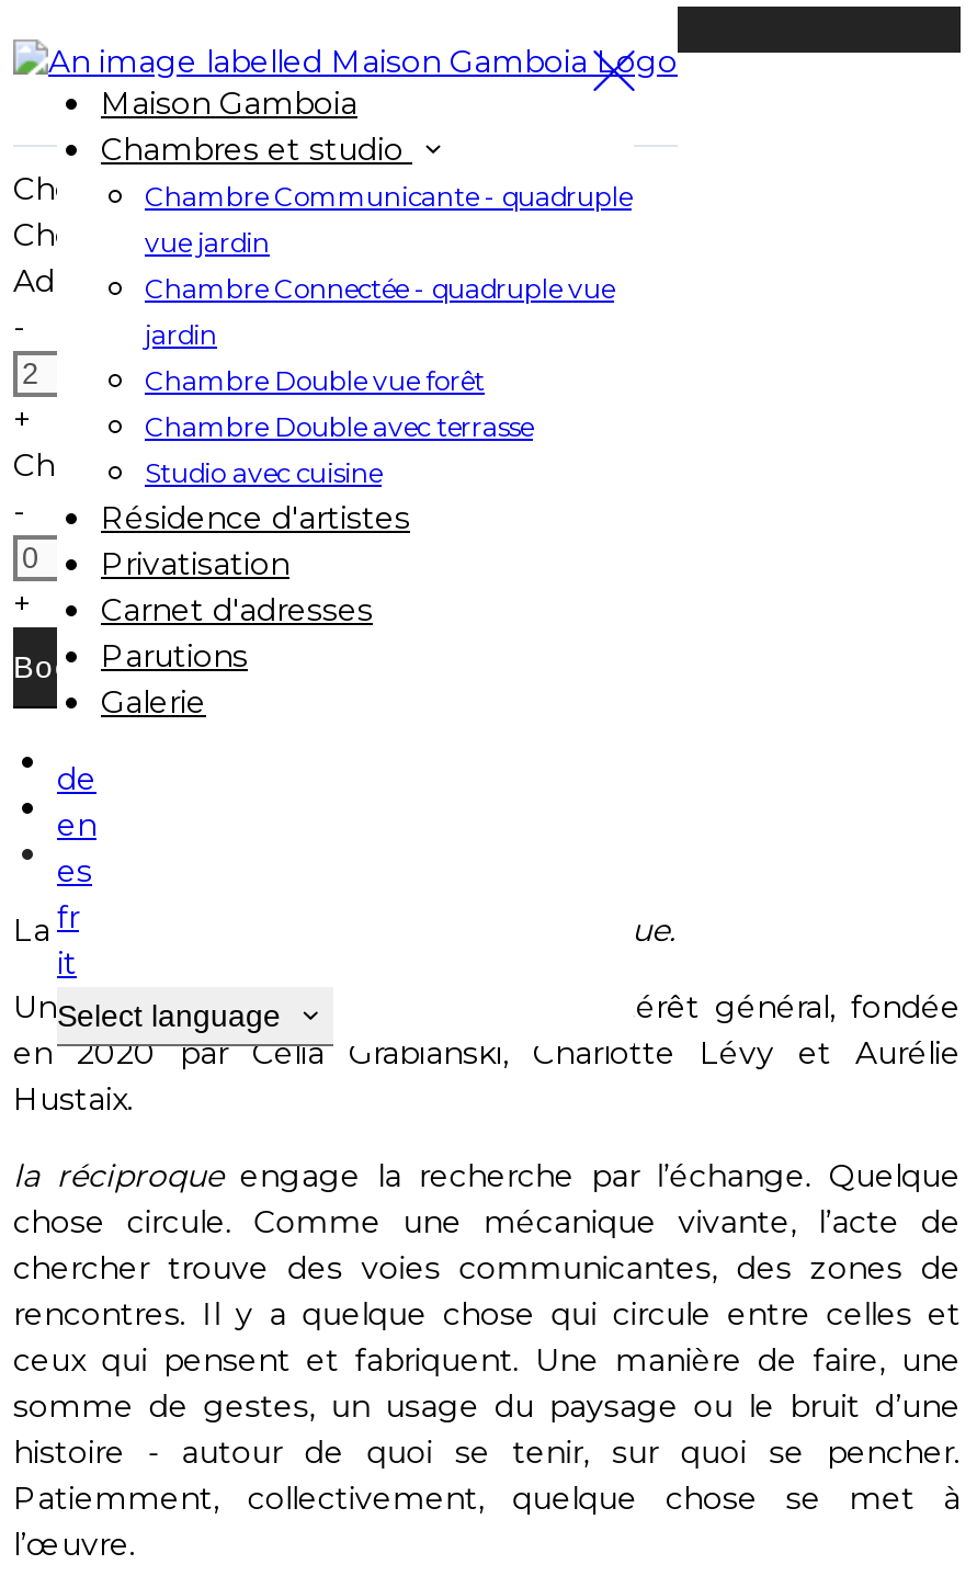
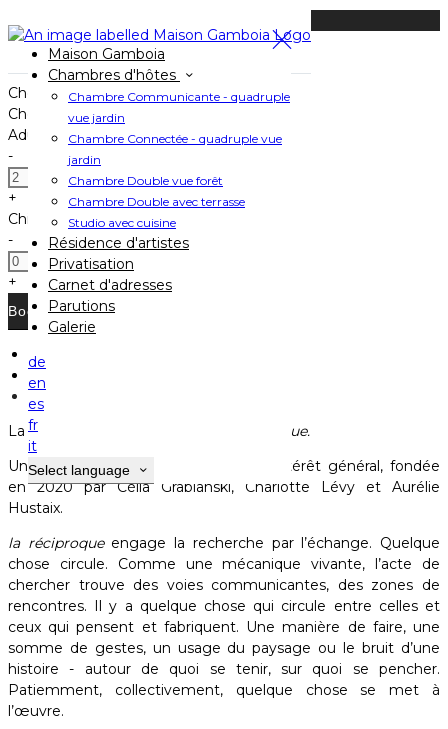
[101,129,412,169] Chambres et studio -> [48,66,180,84] Chambres d'hôtes

